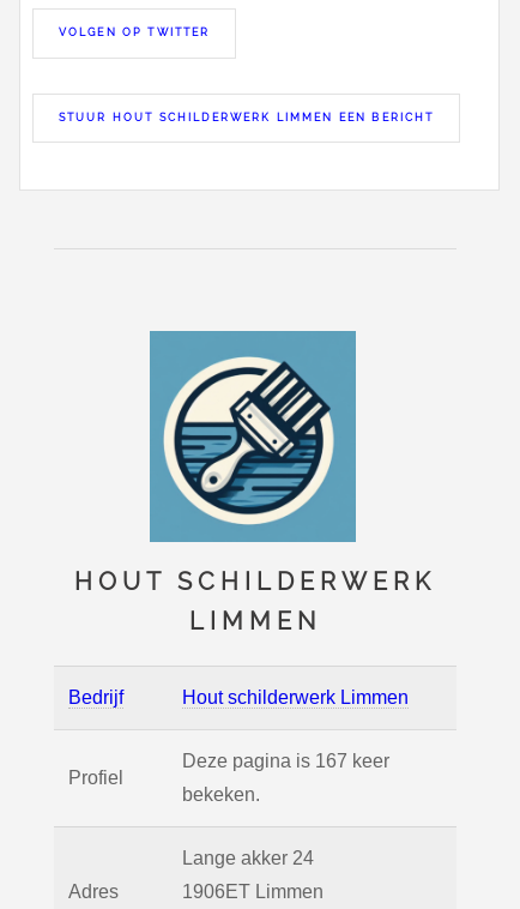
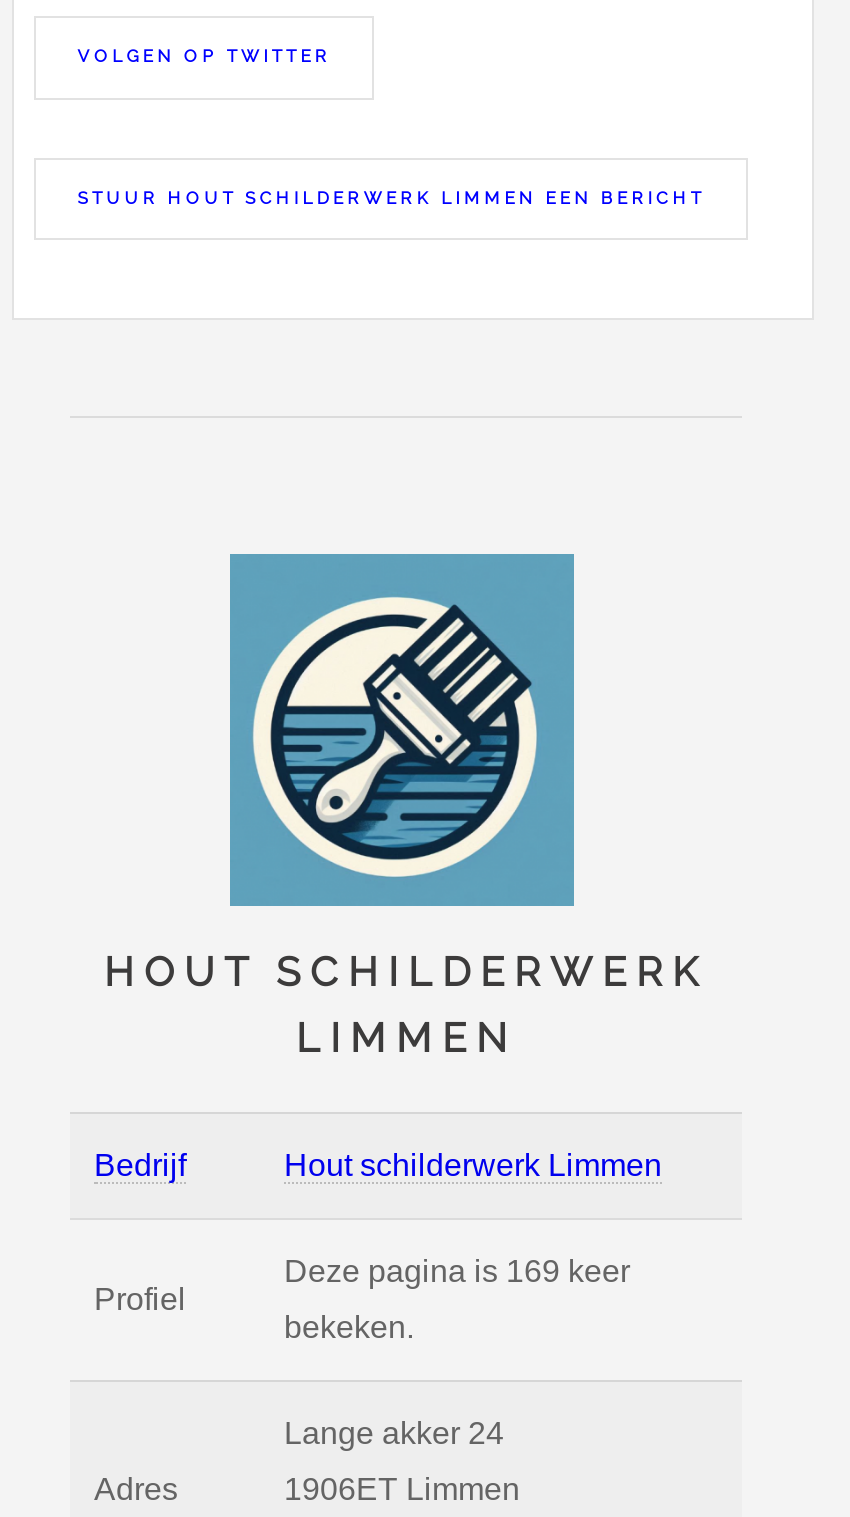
[182,751,389,771] Deze pagina is 167 keer -> [284,1254,630,1288] Deze pagina is 169 keer

